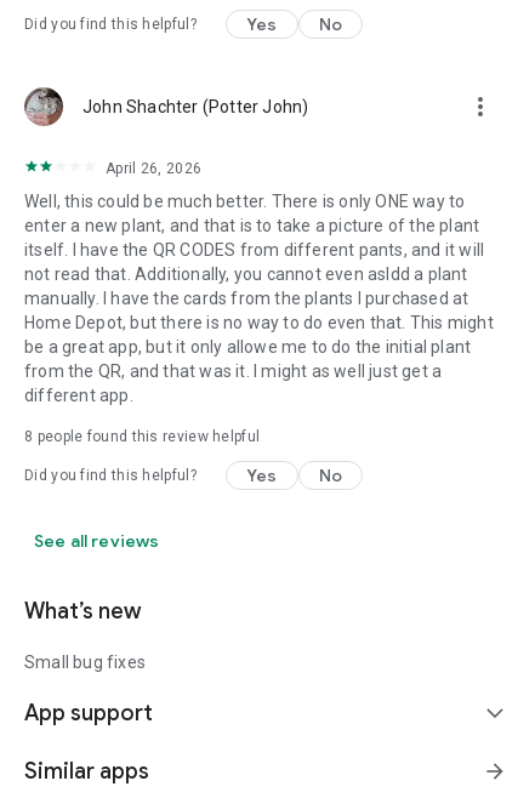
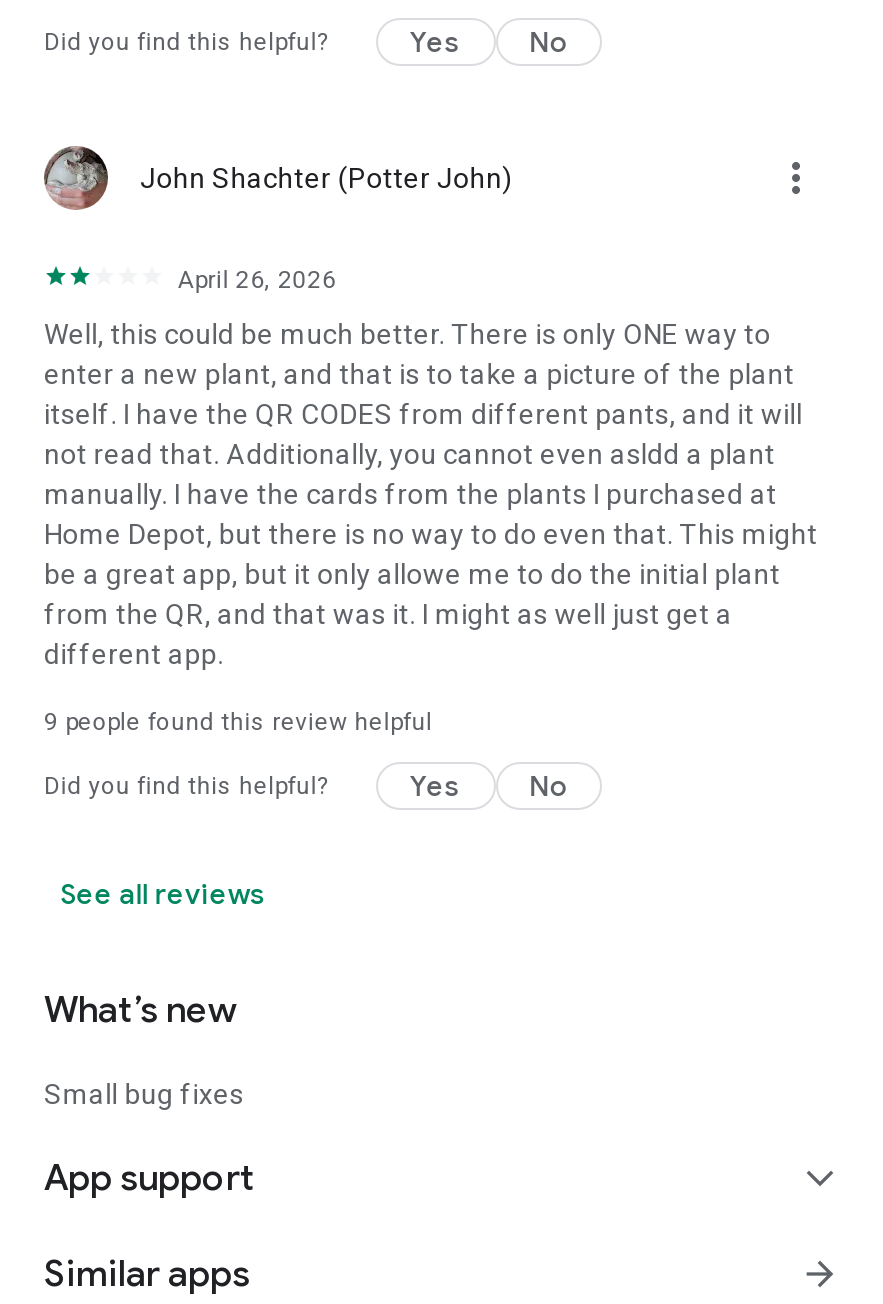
[24,428,260,445] 8 people found this review helpful -> [44,708,432,736] 9 people found this review helpful

